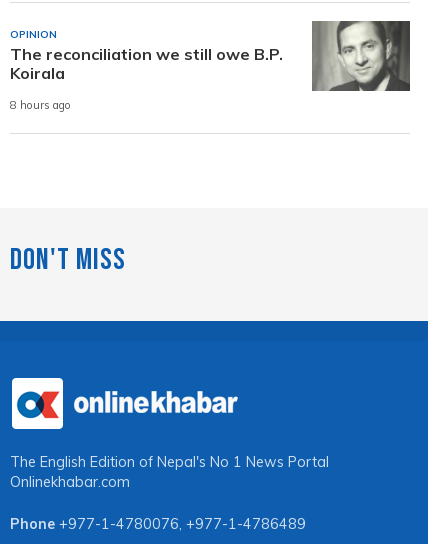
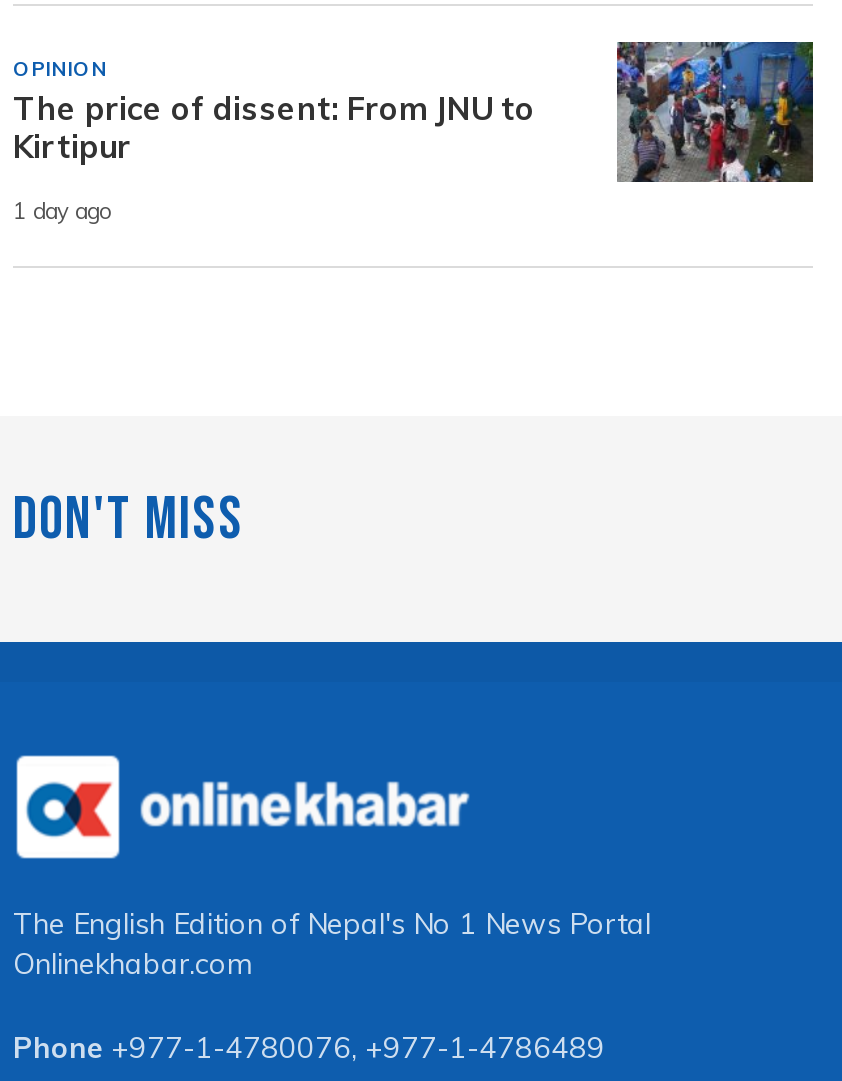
[312,20,410,91] [image] -> [617,40,813,184] [image]
[10,44,283,83] The reconciliation we still owe B.P. | Koirala -> [13,88,535,166] The price of dissent: From JNU to | Kirtipur
[10,98,71,112] 8 hours ago -> [13,197,111,225] 1 day ago

